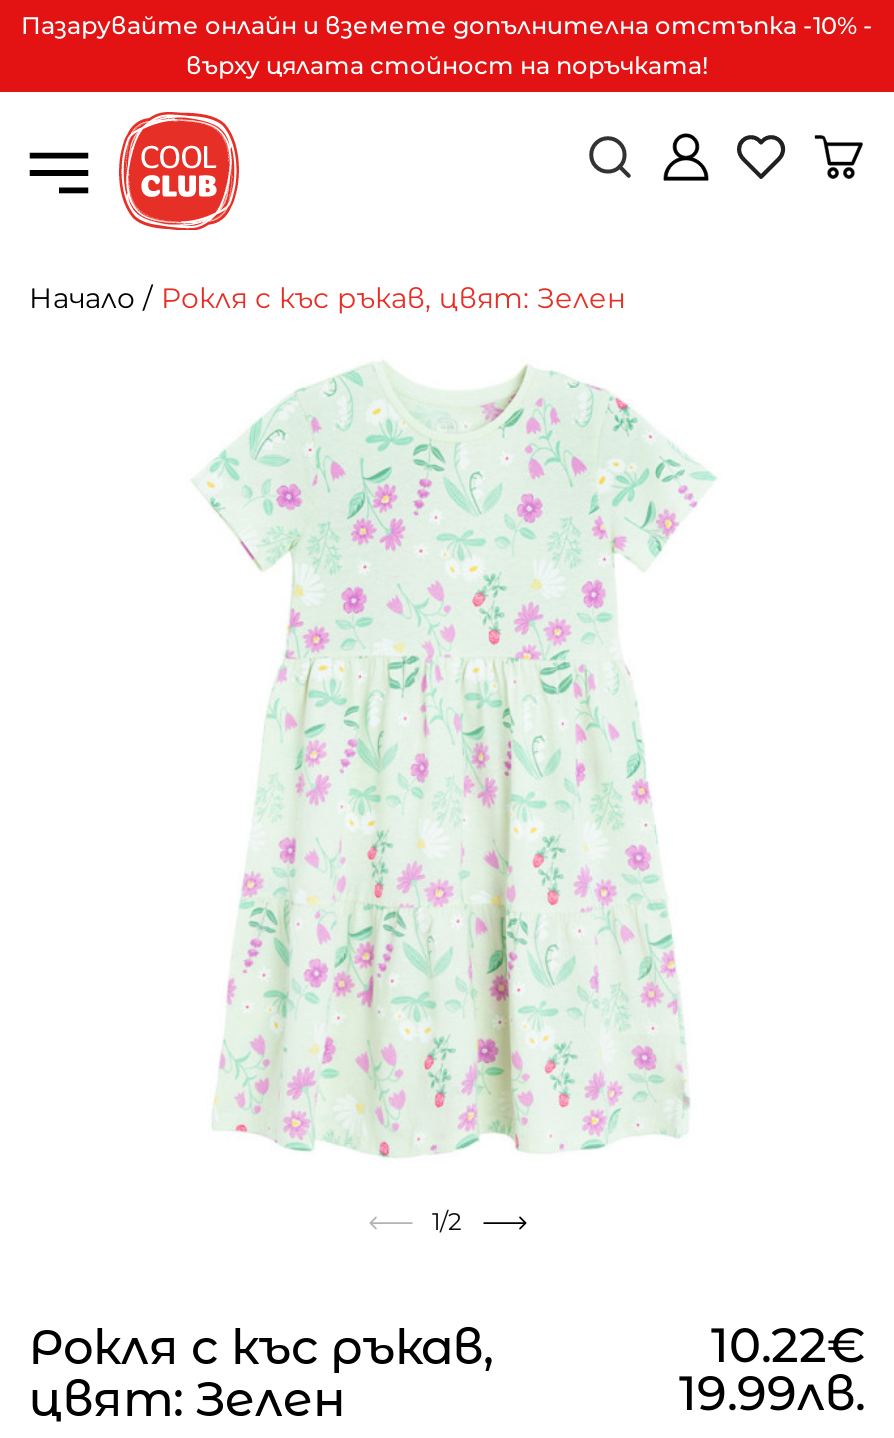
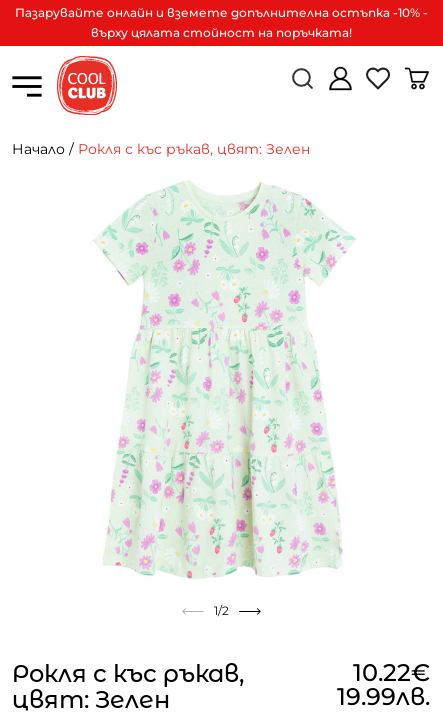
[21,10,873,40] Пазарувайте онлайн и вземете допълнителна отстъпка -10% - -> [14,5,427,20] Пазарувайте онлайн и вземете допълнителна остъпка -10% -

